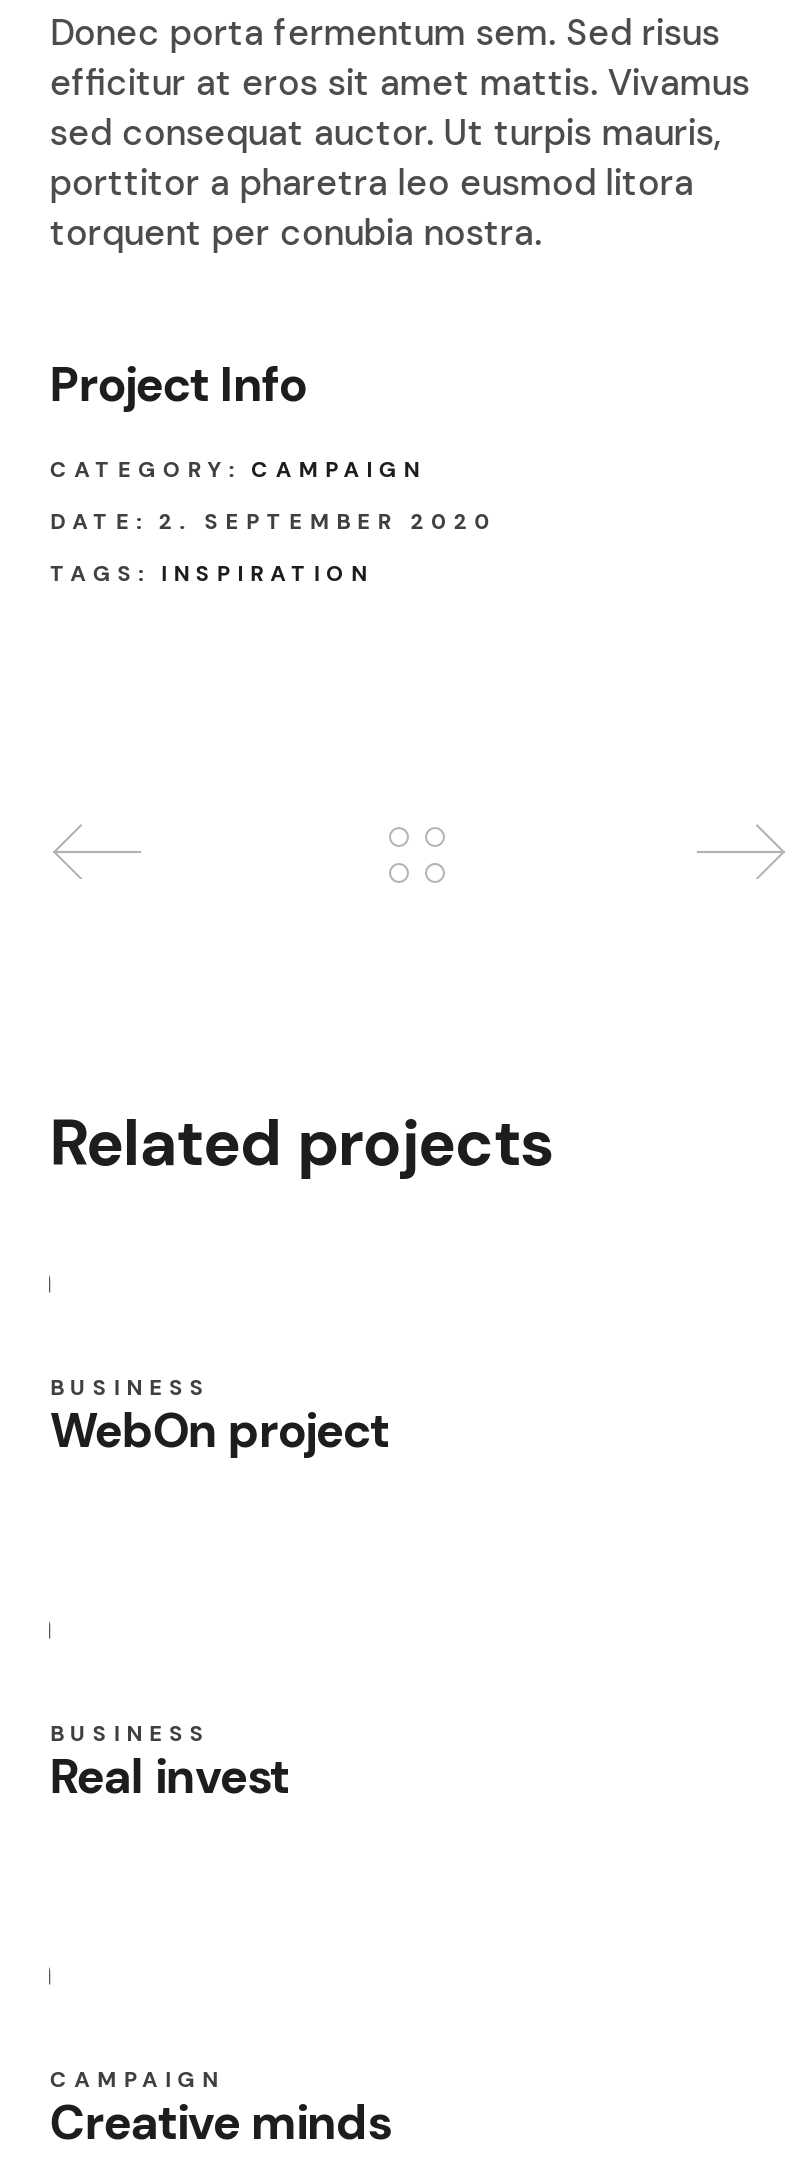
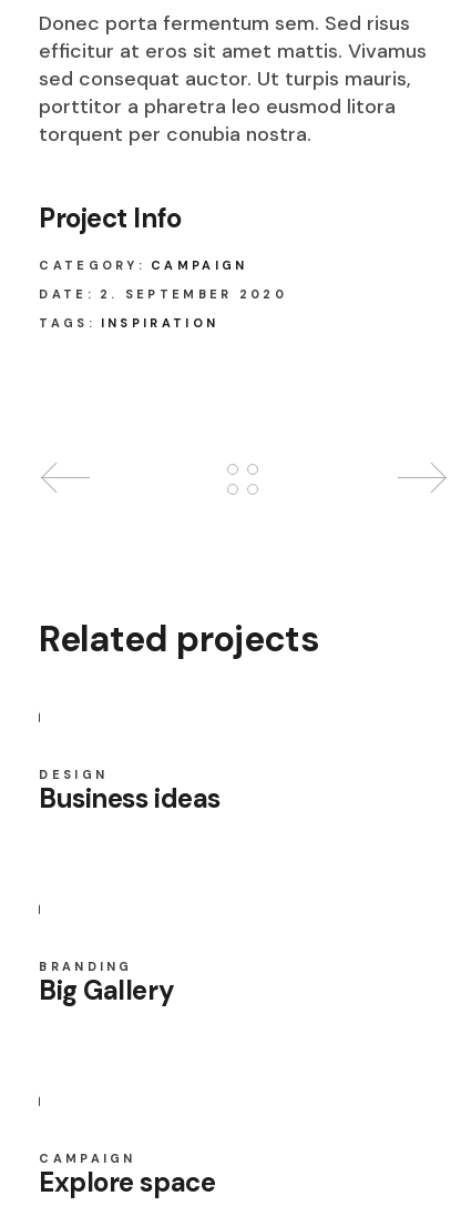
[50,1373,389,1461] BUSINESS | WebOn project -> [39,767,220,815] DESIGN | Business ideas
[50,1719,289,1807] BUSINESS | Real invest -> [39,958,174,1007] BRANDING | Big Gallery
[50,2091,390,2153] Creative minds -> [39,1165,215,1199] Explore space

